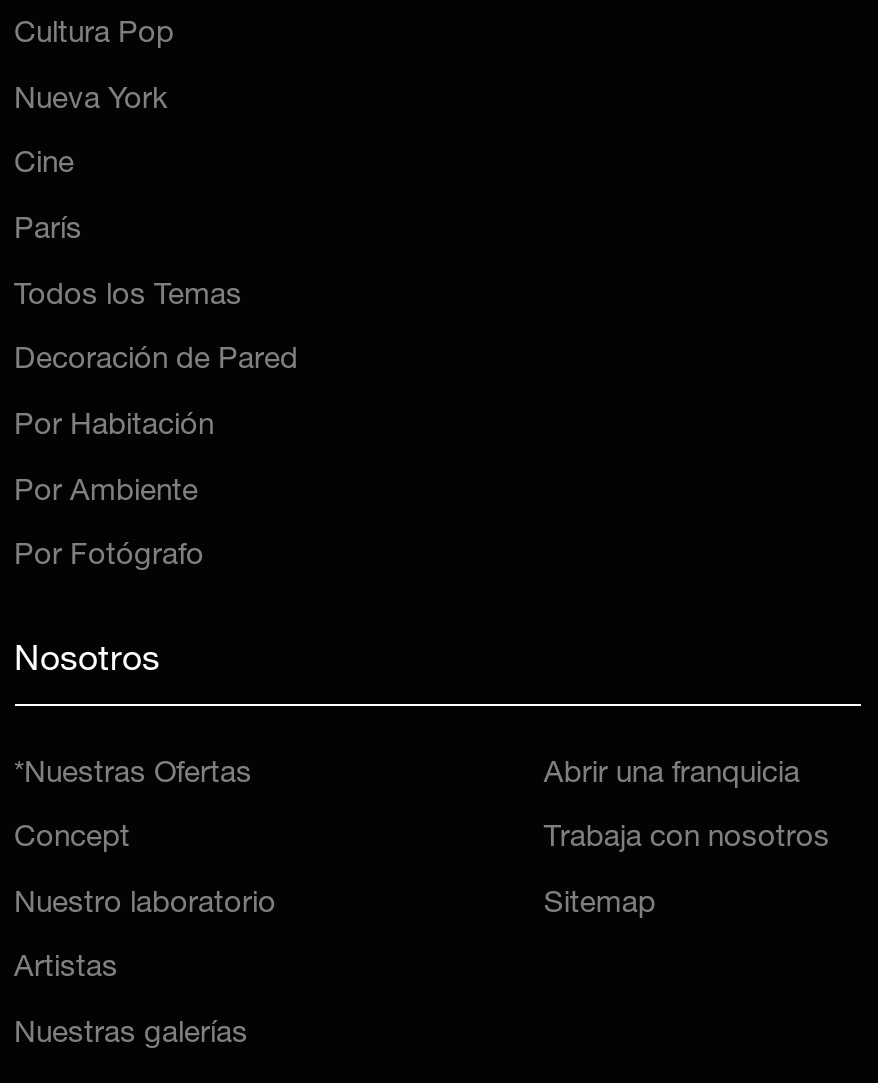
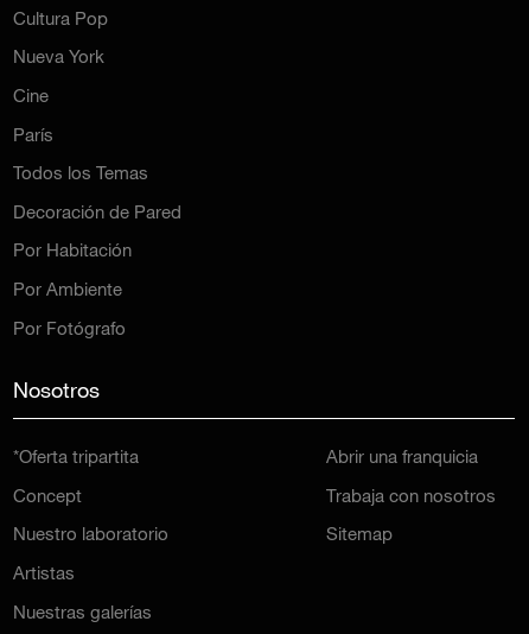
[14,759,252,789] *Nuestras Ofertas -> [12,450,138,468] *Oferta tripartita

